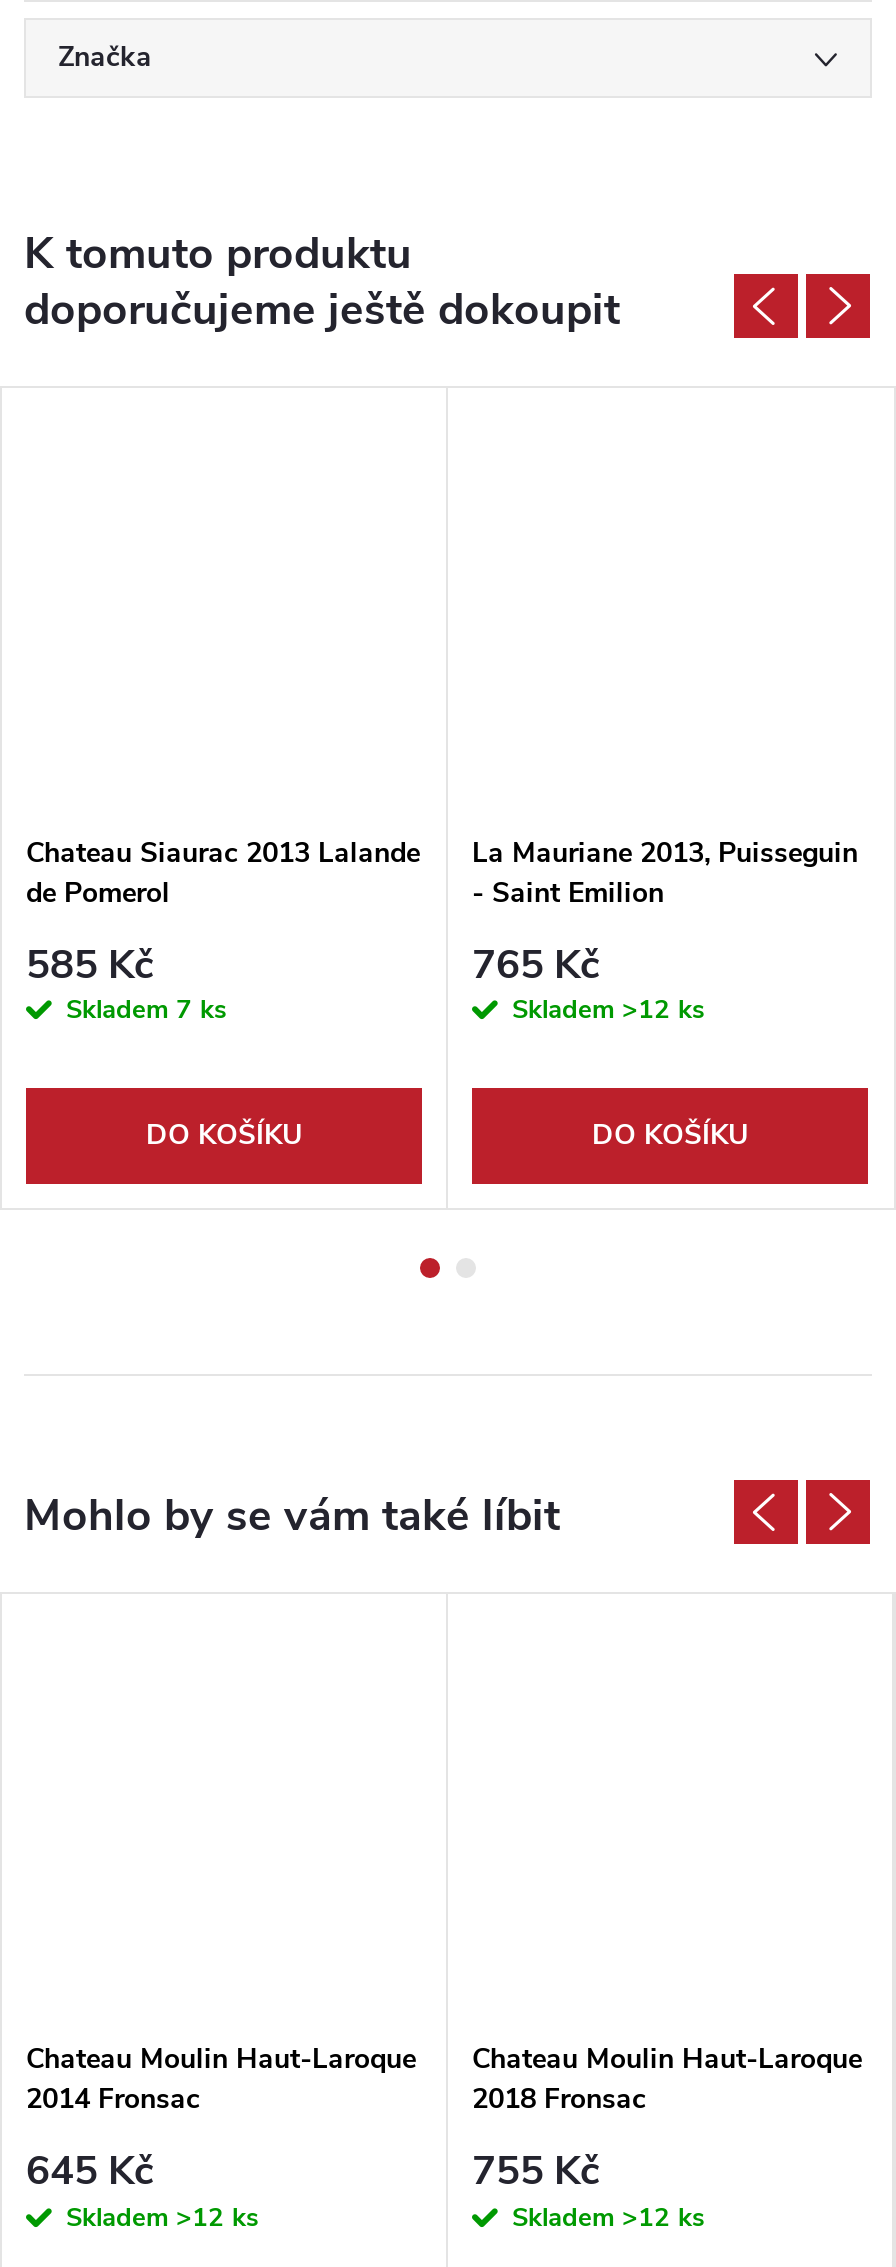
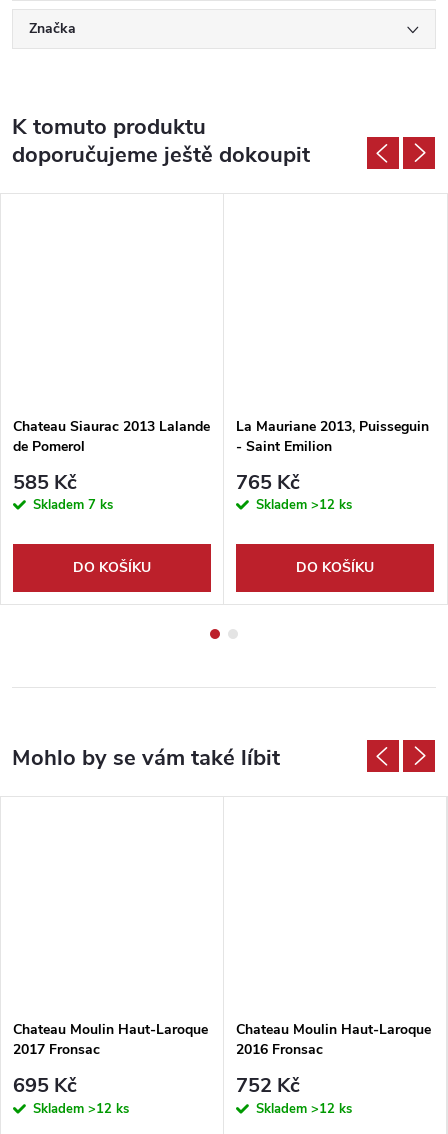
[26,2080,200,2118] 2014 Fronsac -> [13,1040,100,1059] 2017 Fronsac
[472,2080,646,2118] 2018 Fronsac -> [236,1040,323,1059] 2016 Fronsac
[26,2144,154,2198] 645 Kč -> [13,1072,77,1099] 695 Kč
[472,2144,600,2198] 755 Kč -> [236,1072,300,1099] 752 Kč

